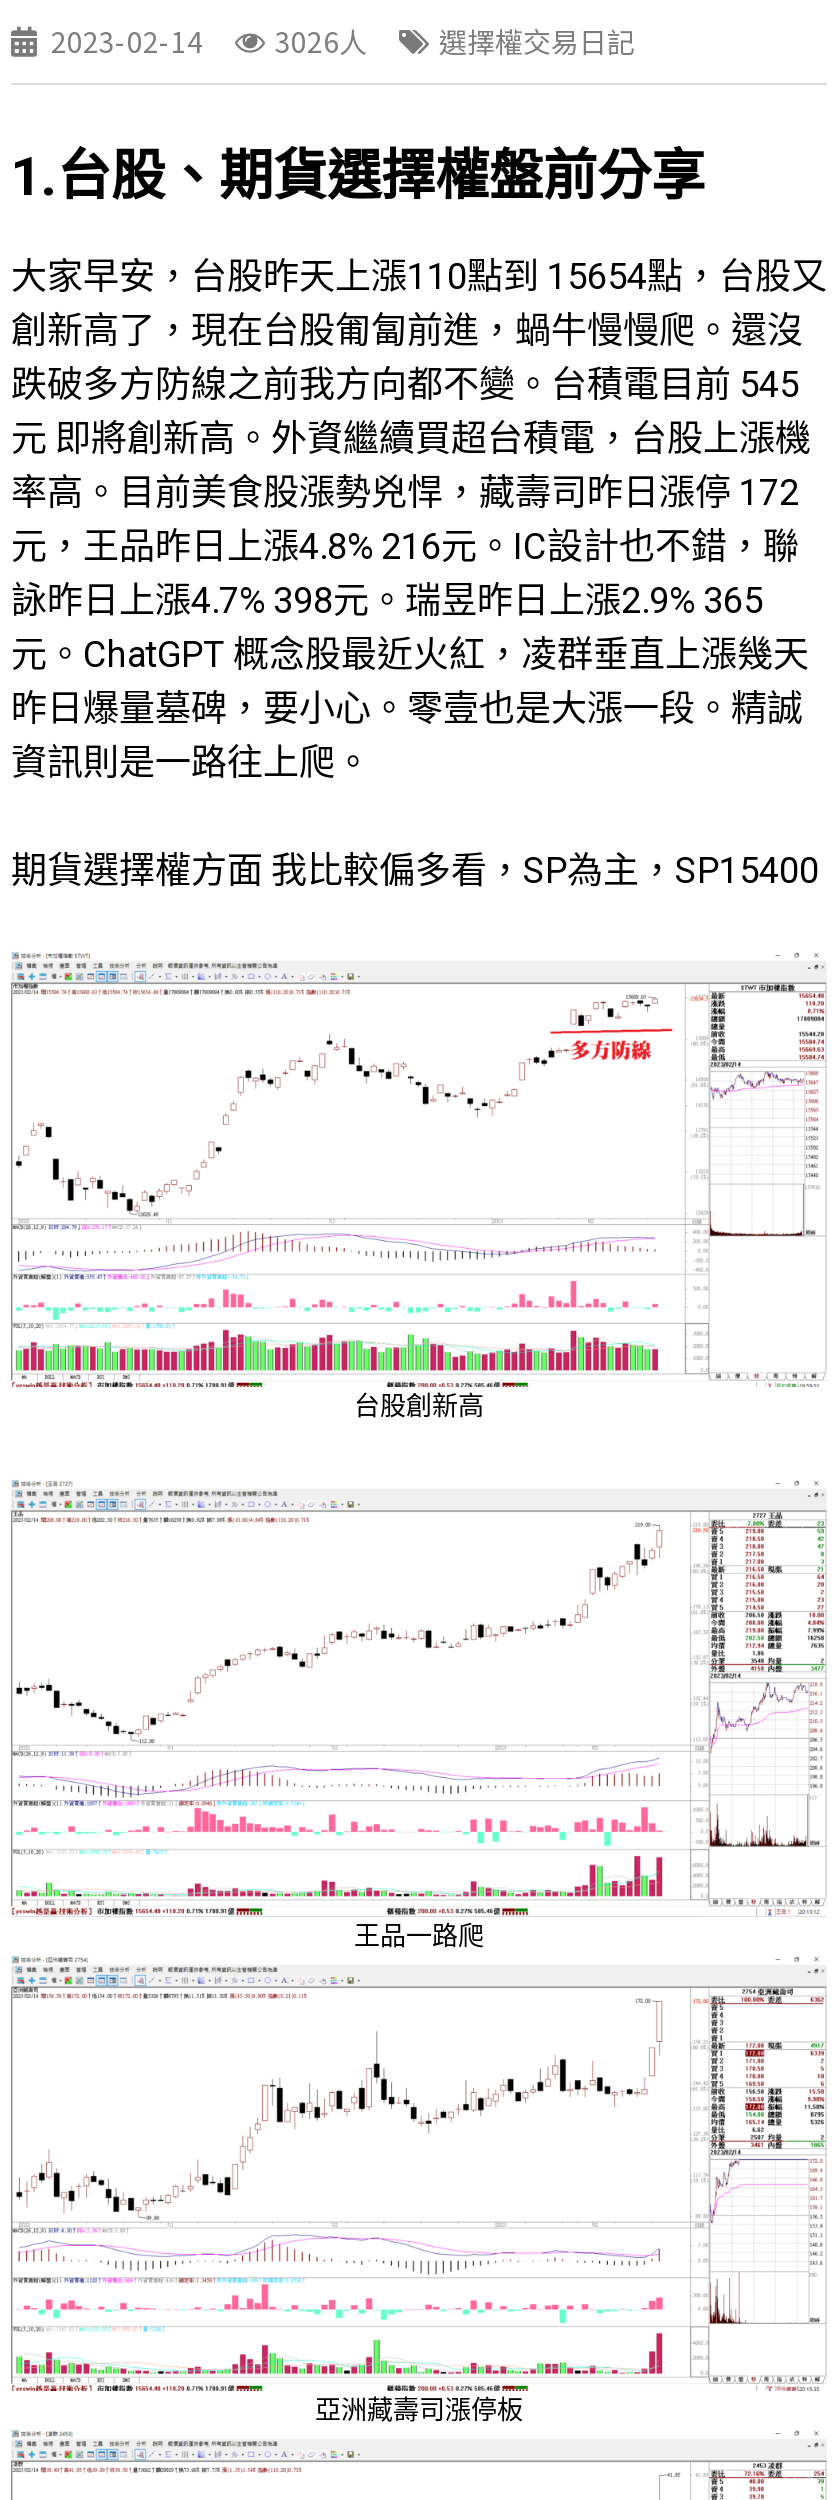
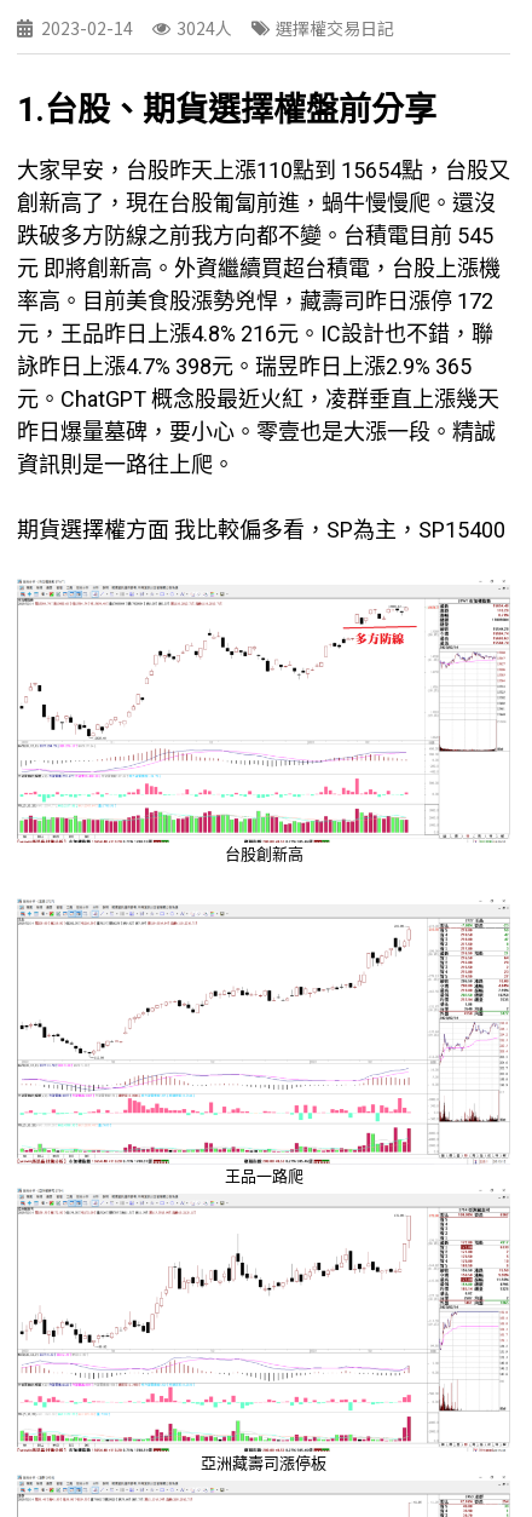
[51,21,635,61] 2023-02-14 3026人 選擇權交易日記 -> [41,16,394,40] 2023-02-14 3024人 選擇權交易日記

